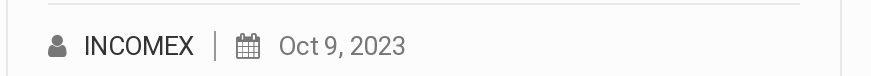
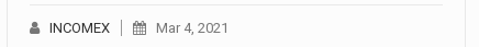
[278,32,406,62] Oct 9, 2023 -> [156,19,229,36] Mar 4, 2021

